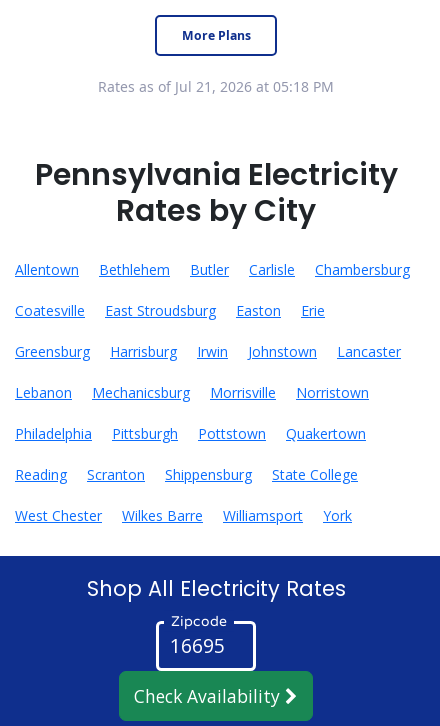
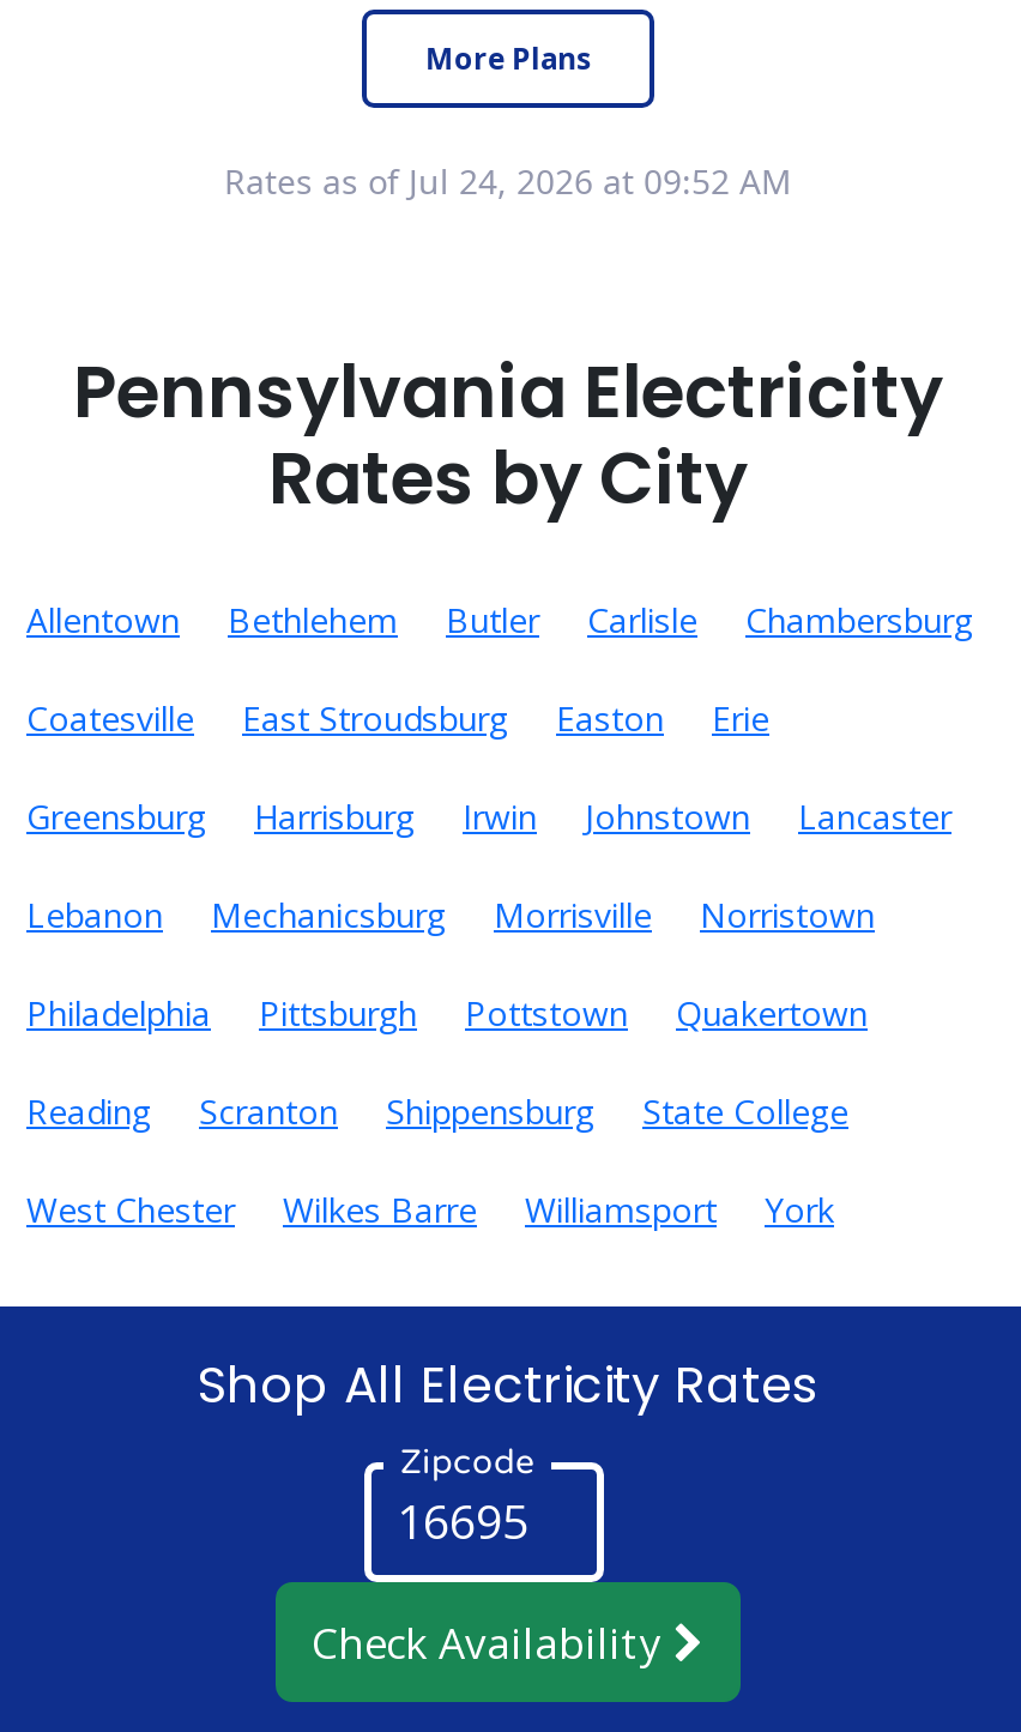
[98,76,334,95] Rates as of Jul 21, 2026 at 05:18 PM -> [224,157,792,203] Rates as of Jul 24, 2026 at 09:52 AM

